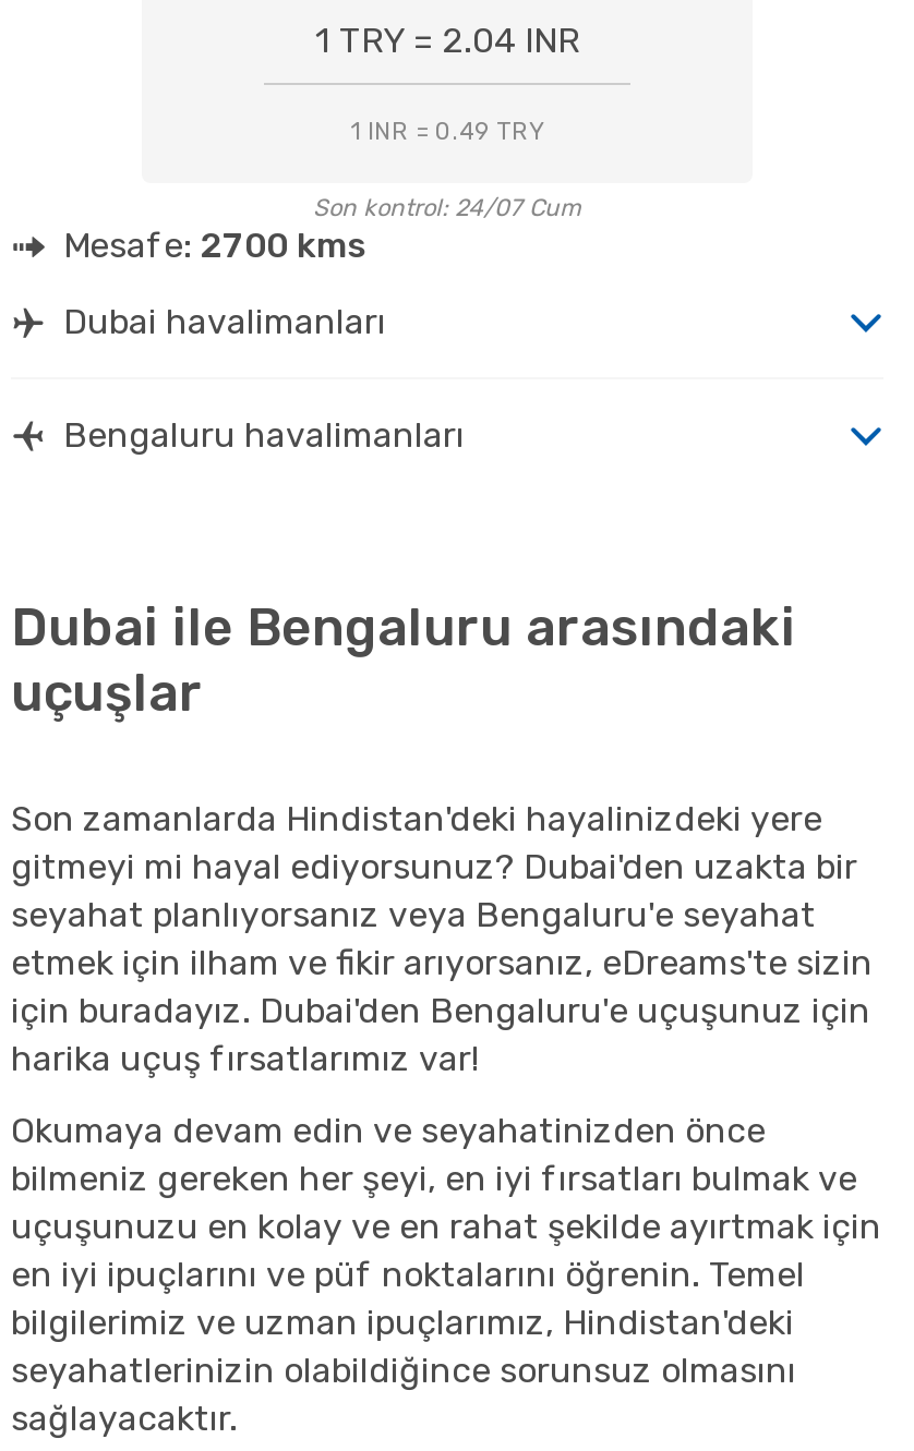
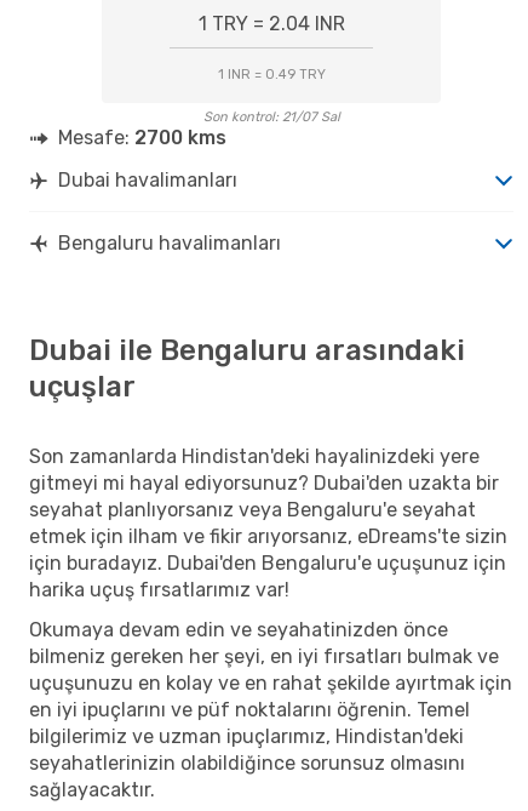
[313,194,581,222] Son kontrol: 24/07 Cum -> [203,109,340,125] Son kontrol: 21/07 Sal

